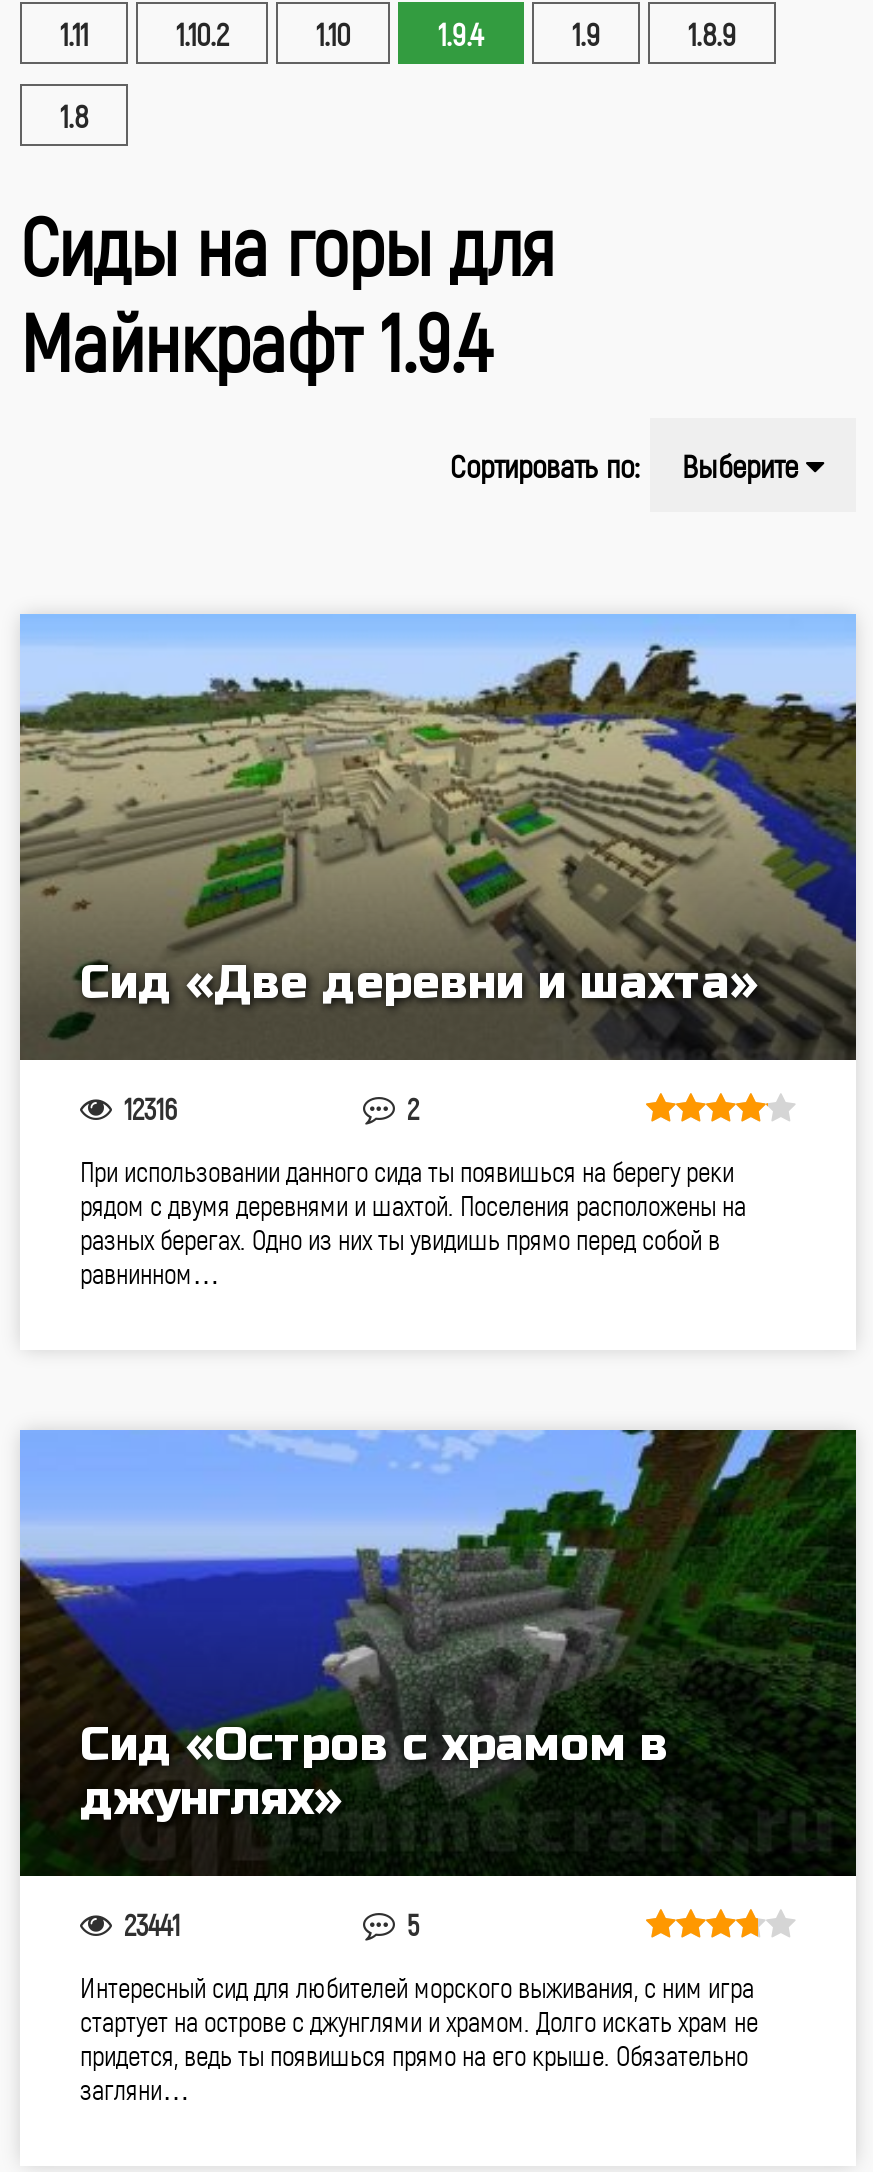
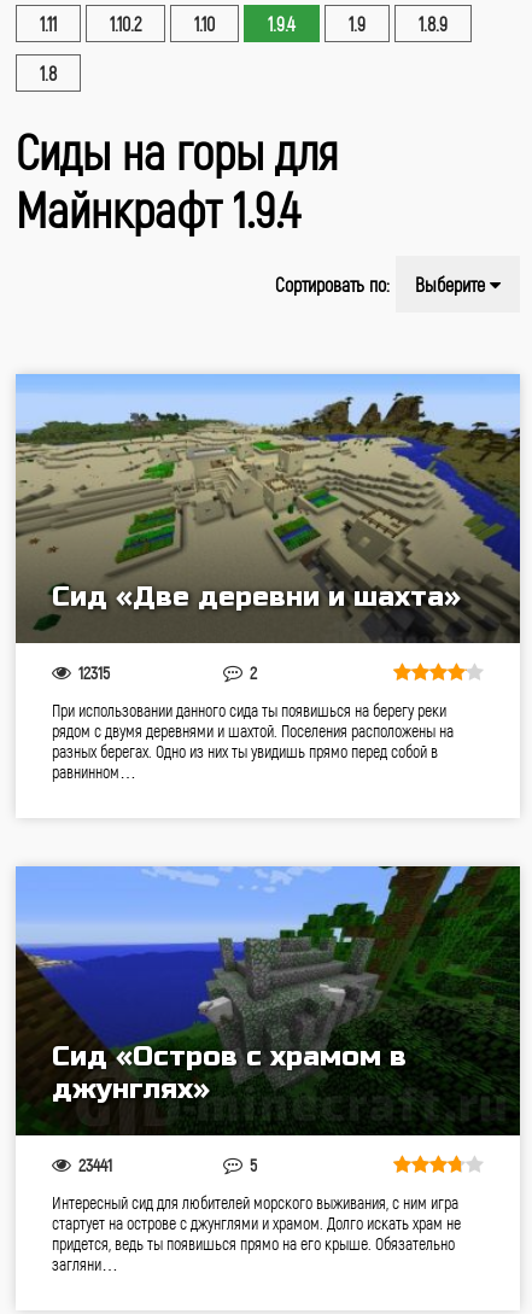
[124,1090,176,1126] 12316 -> [78,661,110,683] 12315

